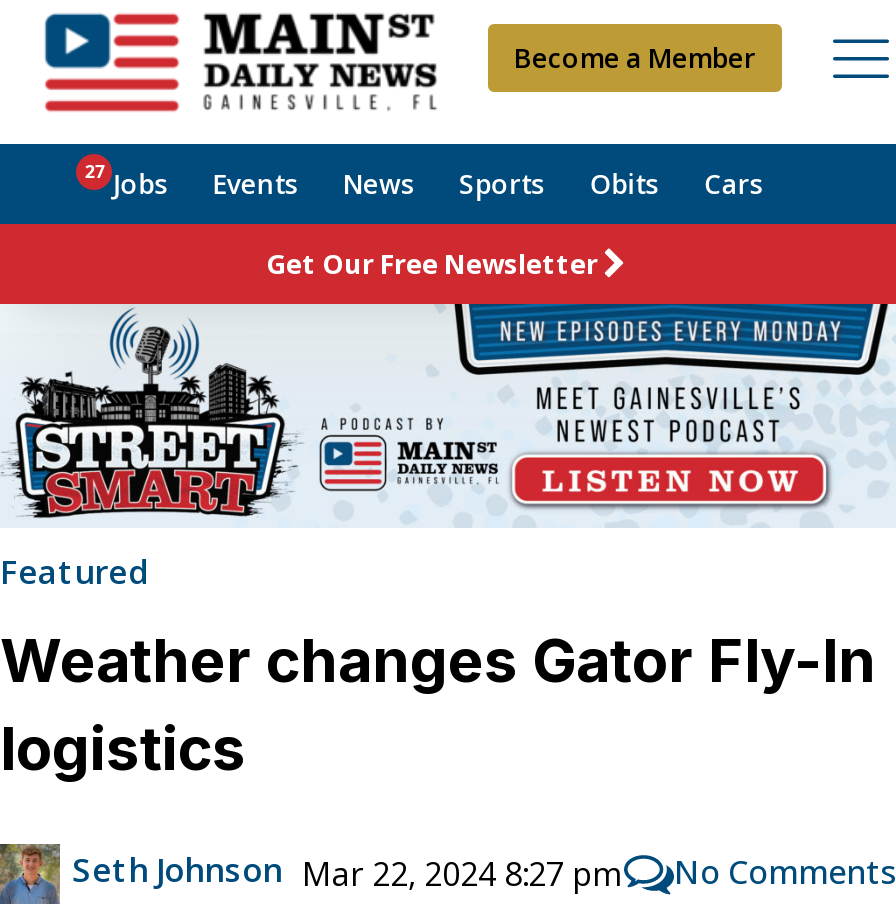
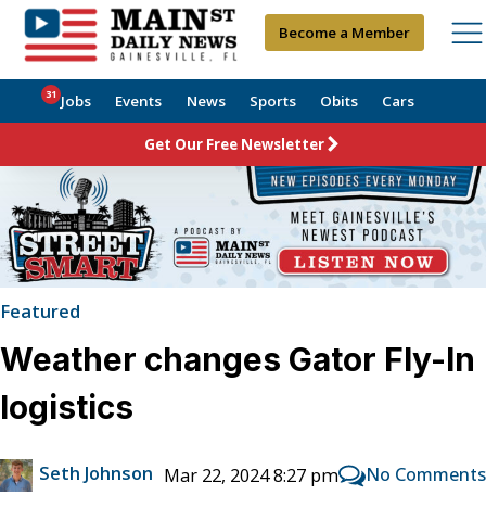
[85,158,764,202] 27 Jobs Events News Sports Obits Cars -> [46,87,414,111] 31 Jobs Events News Sports Obits Cars

